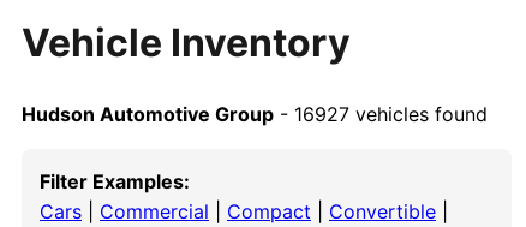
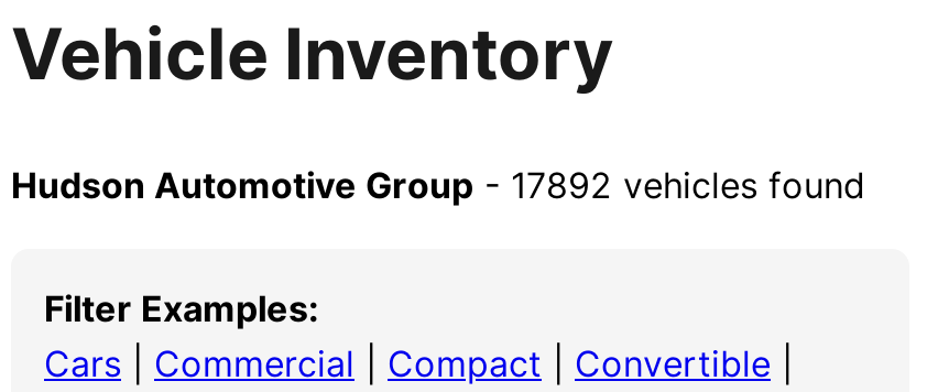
[22,102,488,126] Hudson Automotive Group - 16927 vehicles found -> [11,163,865,207] Hudson Automotive Group - 17892 vehicles found

